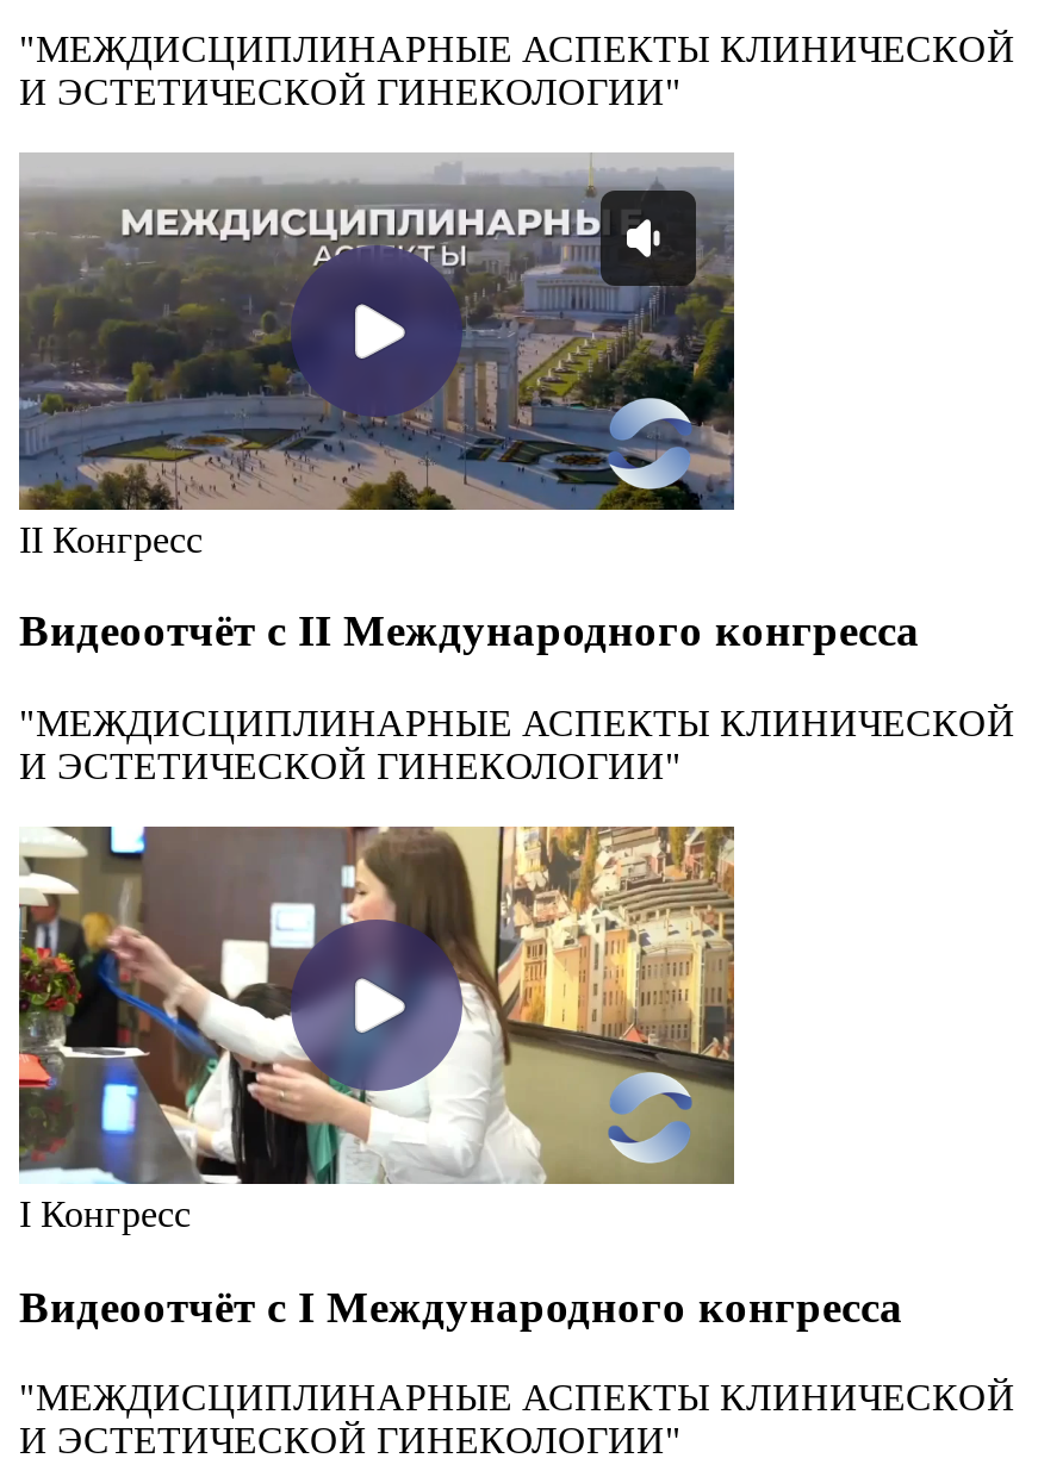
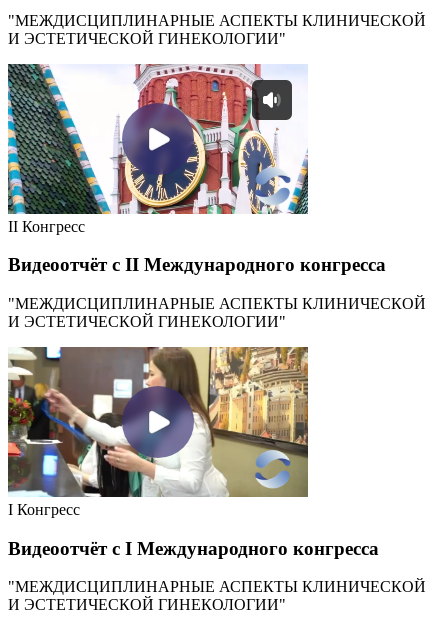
[17,152,736,512] [image] -> [7,64,309,215] [image]

